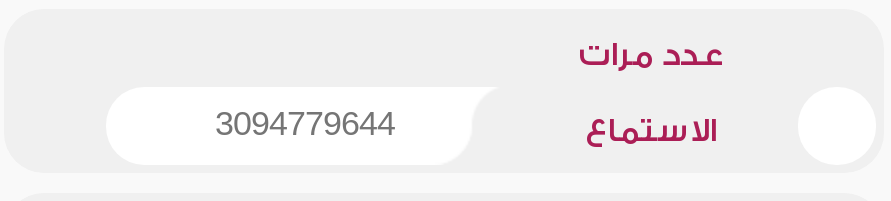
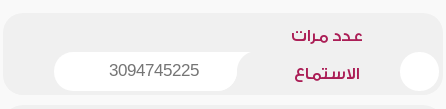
[215,108,395,144] 3094779644 -> [108,62,198,80] 3094745225

